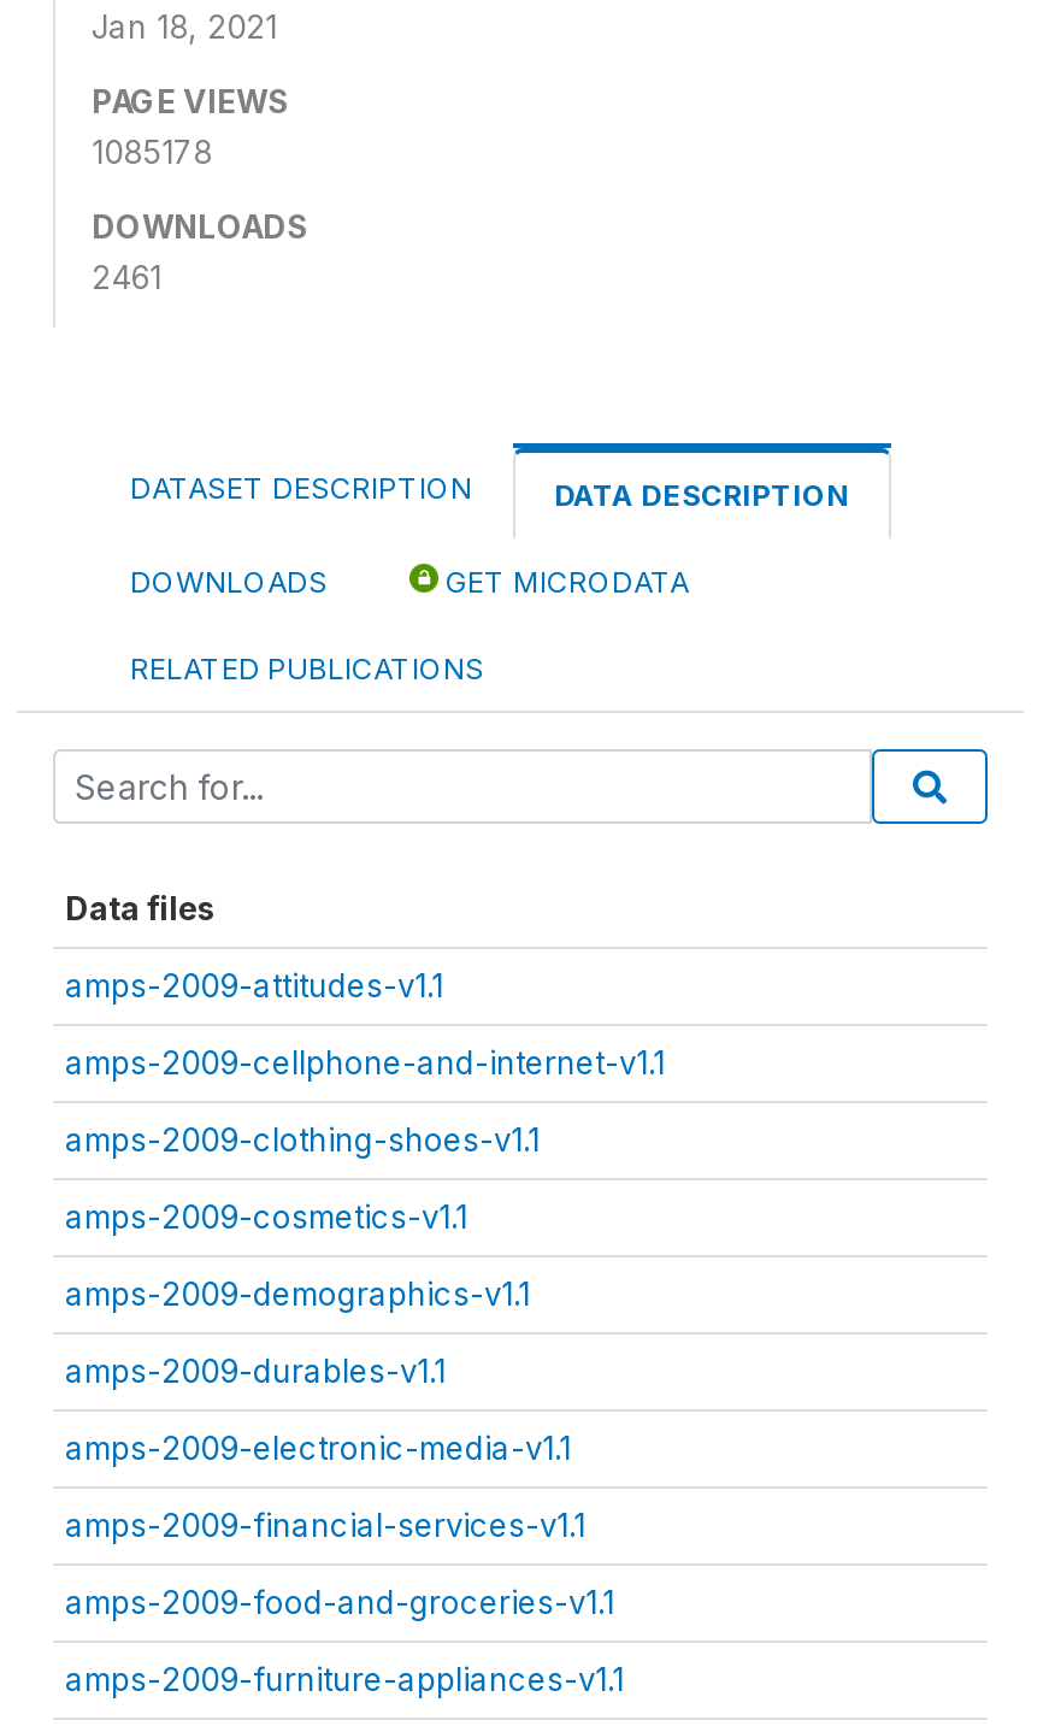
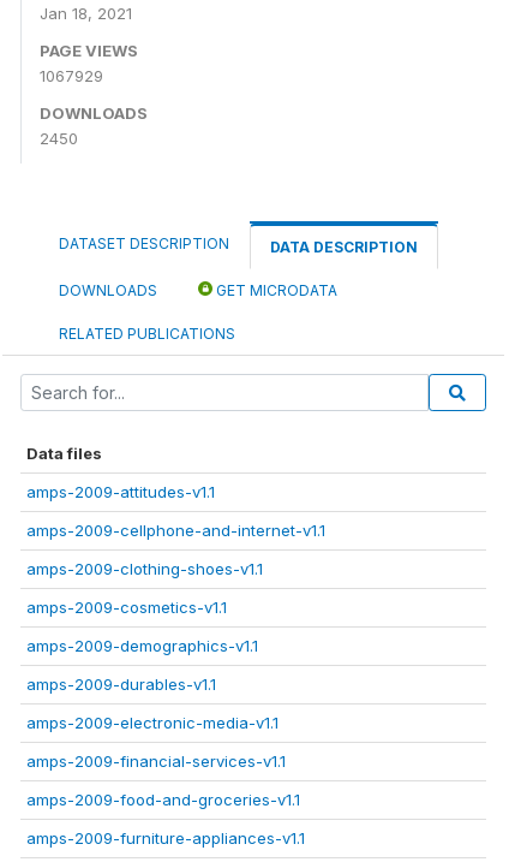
[92,132,212,171] 1085178 -> [40,66,103,85] 1067929
[92,258,161,296] 2461 -> [40,129,78,148] 2450

